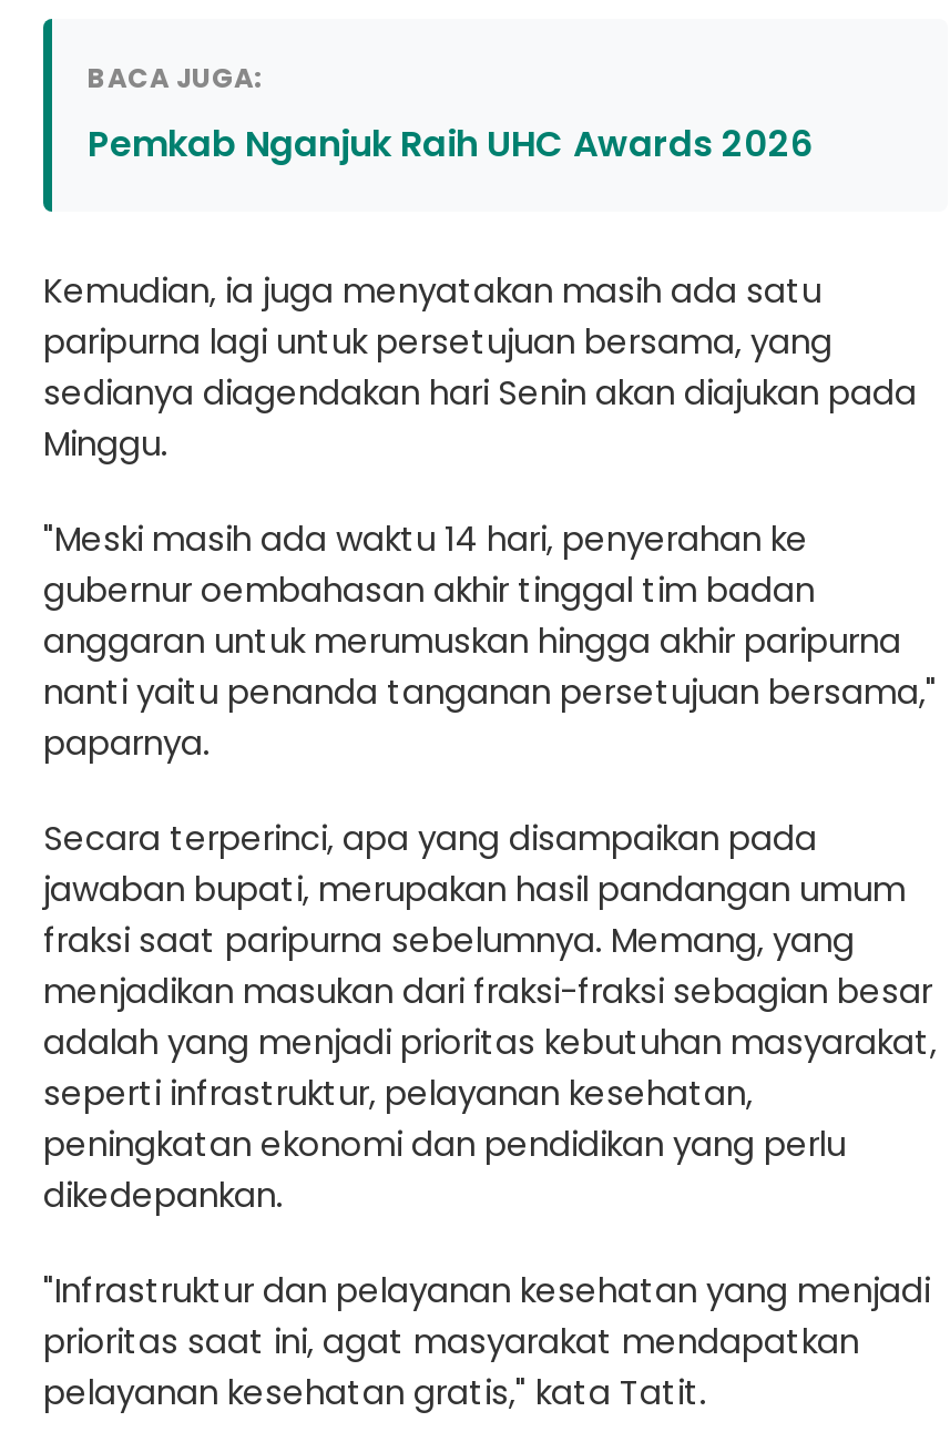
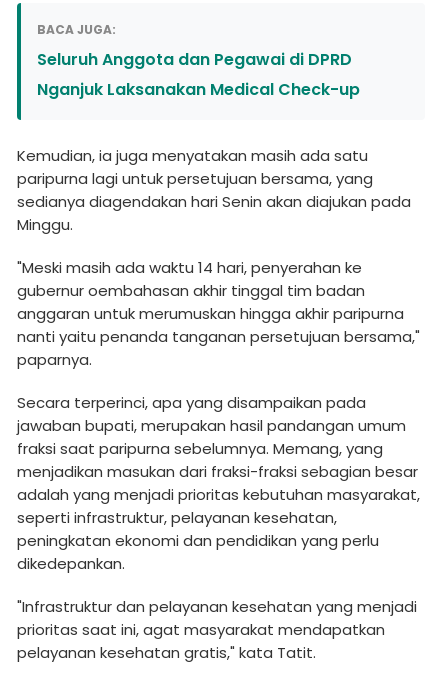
[88,119,813,170] Pemkab Nganjuk Raih UHC Awards 2026 -> [37,48,360,101] Seluruh Anggota dan Pegawai di DPRD | Nganjuk Laksanakan Medical Check-up

